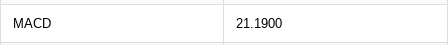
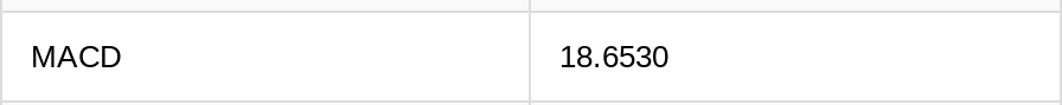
[236,16,282,31] 21.1900 -> [559,39,668,74] 18.6530

